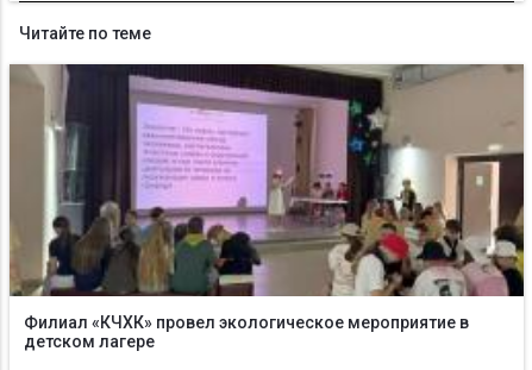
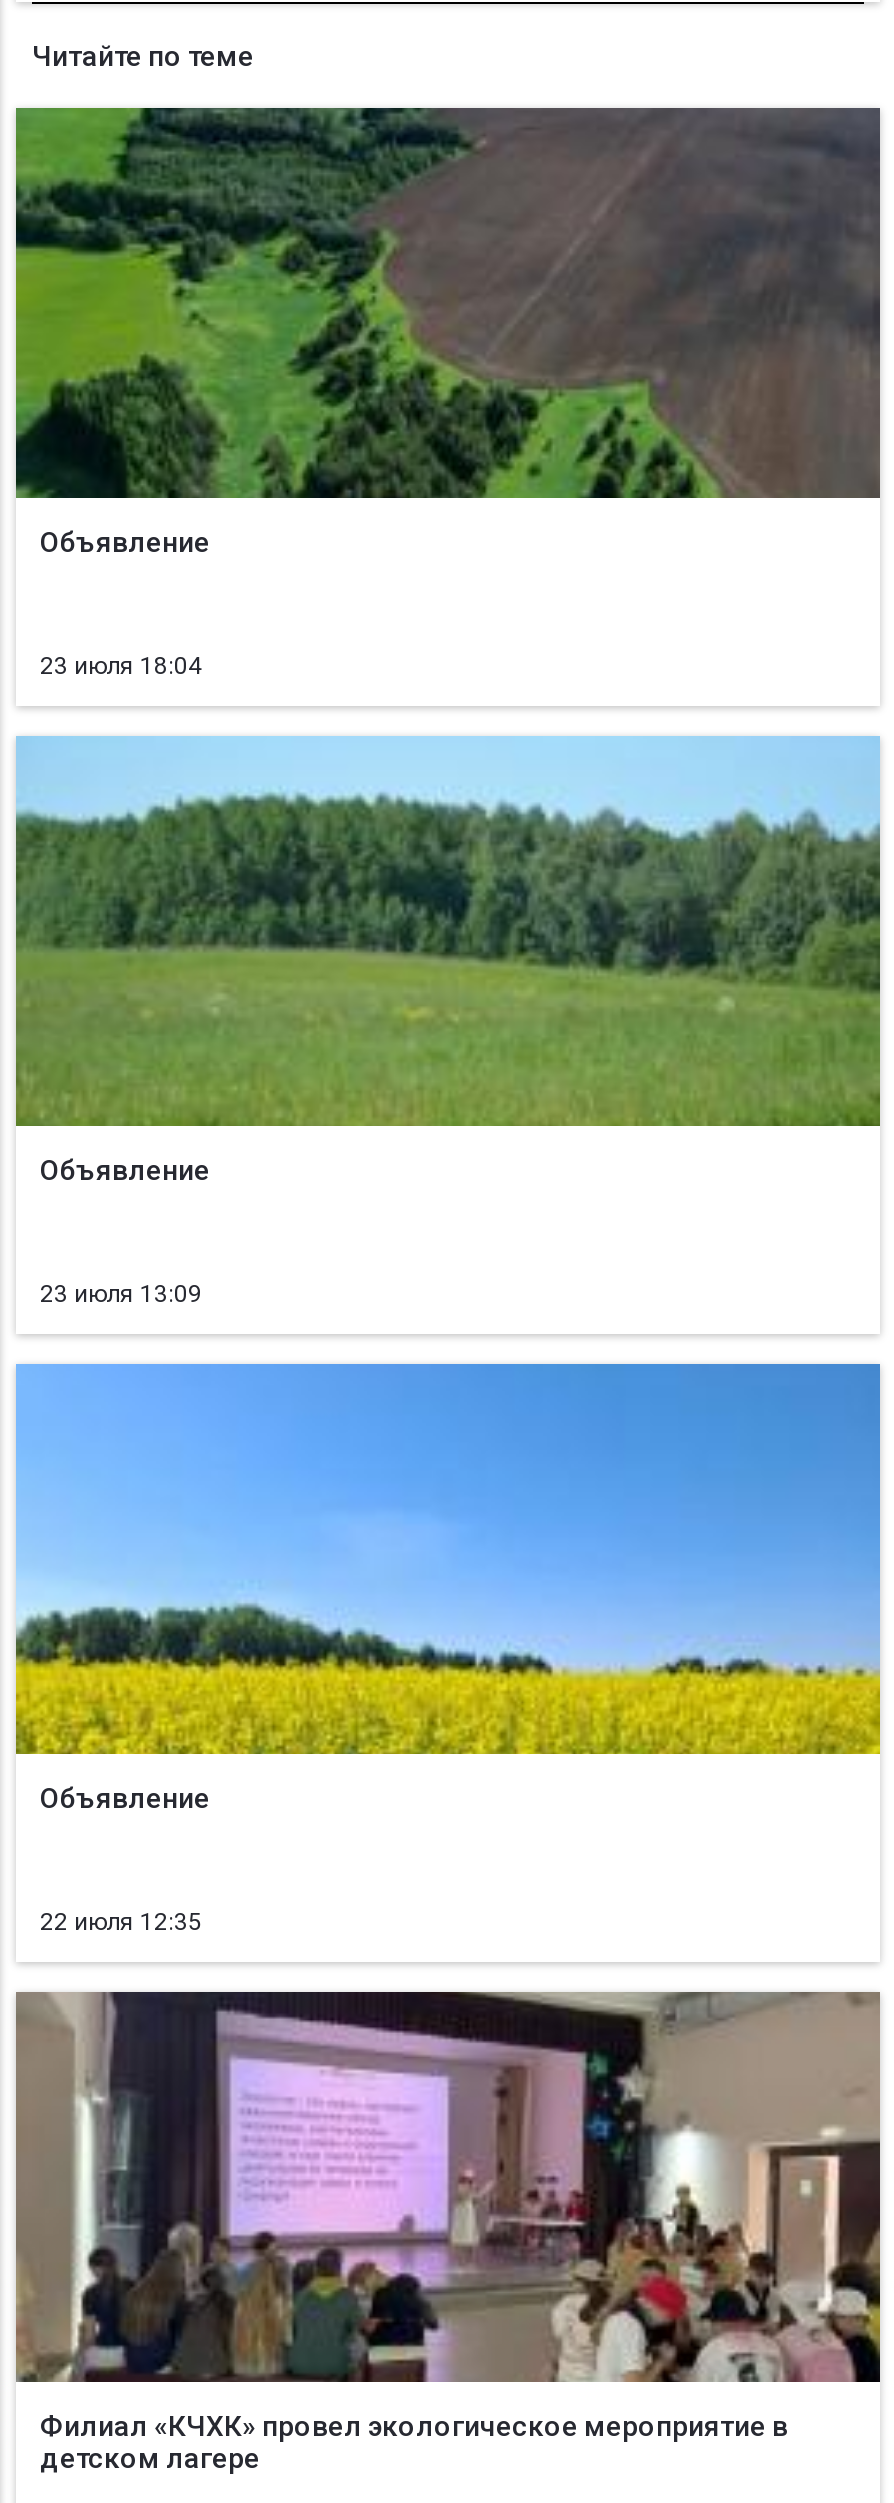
none -> [14,106,880,558] [image] | Объявление
none -> [14,734,882,1186] [image] | Объявление
none -> [14,1362,882,1814] [image] | Объявление
none -> [40,652,202,680] 23 июля 18:04
none -> [40,1280,202,1308] 23 июля 13:09
none -> [40,1908,202,1936] 22 июля 12:35

